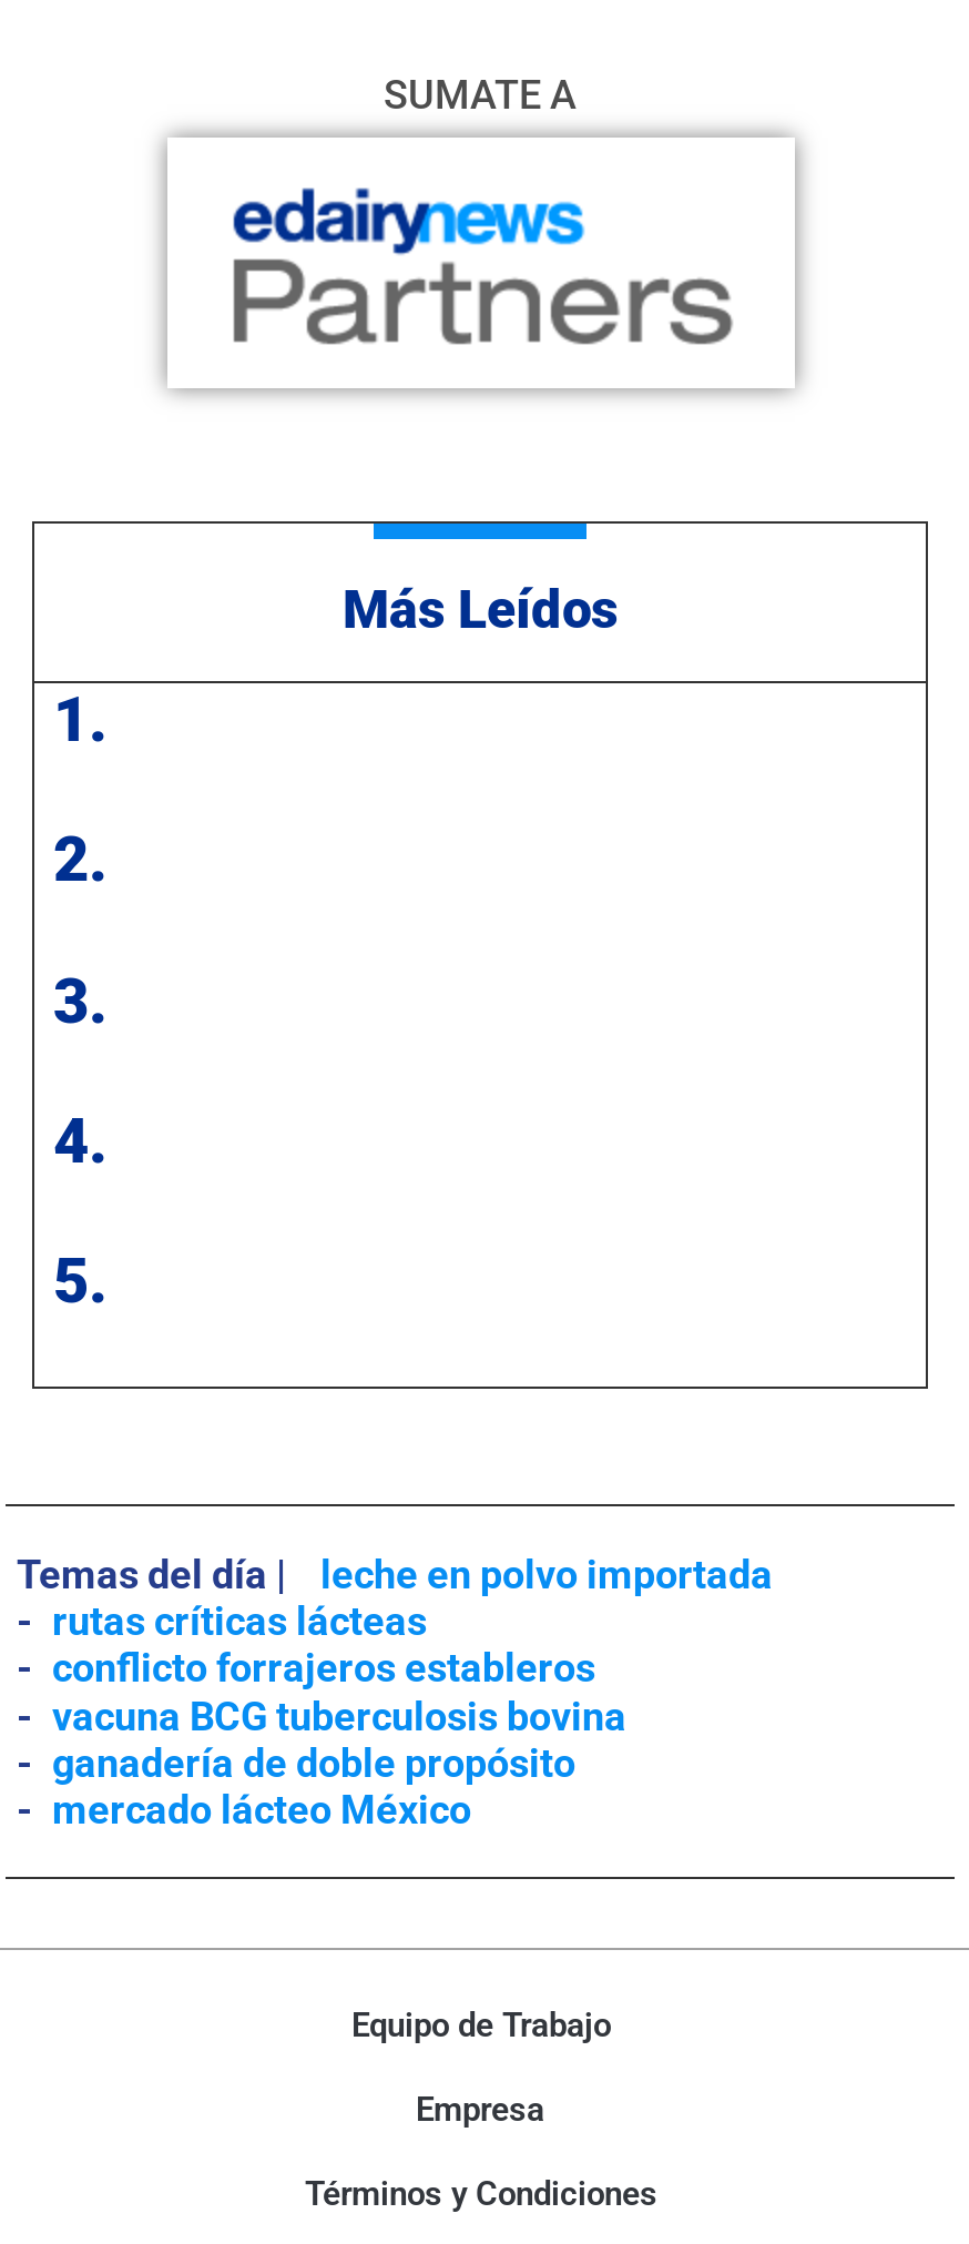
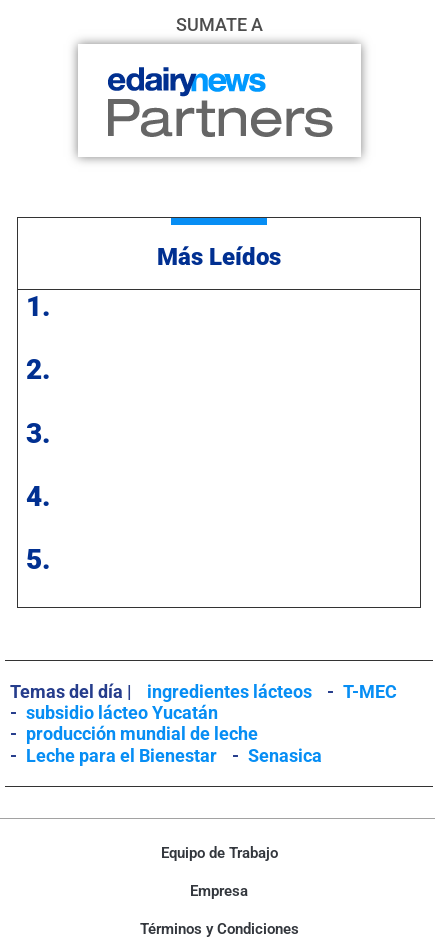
[17,1551,773,1832] leche en polvo importada | - rutas críticas lácteas | - conflicto forrajeros estableros | - vacuna BCG tuberculosis bovina | - ganadería de doble propósito | - mercado lácteo México -> [10,681,397,766] ingredientes lácteos | - T-MEC | - subsidio lácteo Yucatán | - producción mundial de leche | - Leche para el Bienestar | - Senasica

